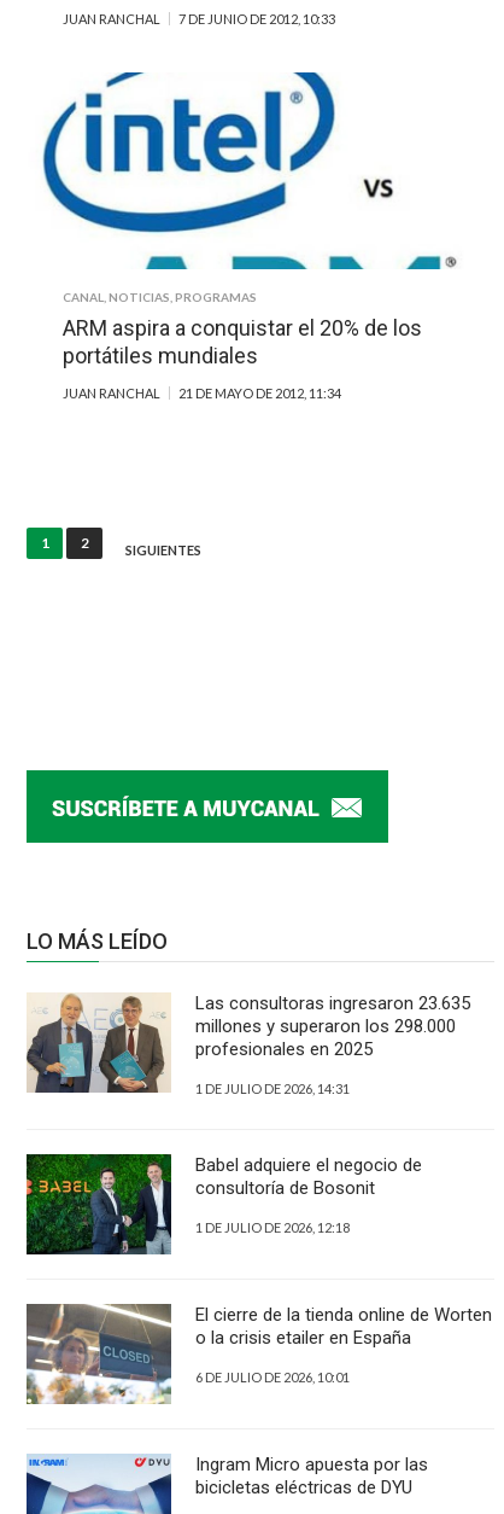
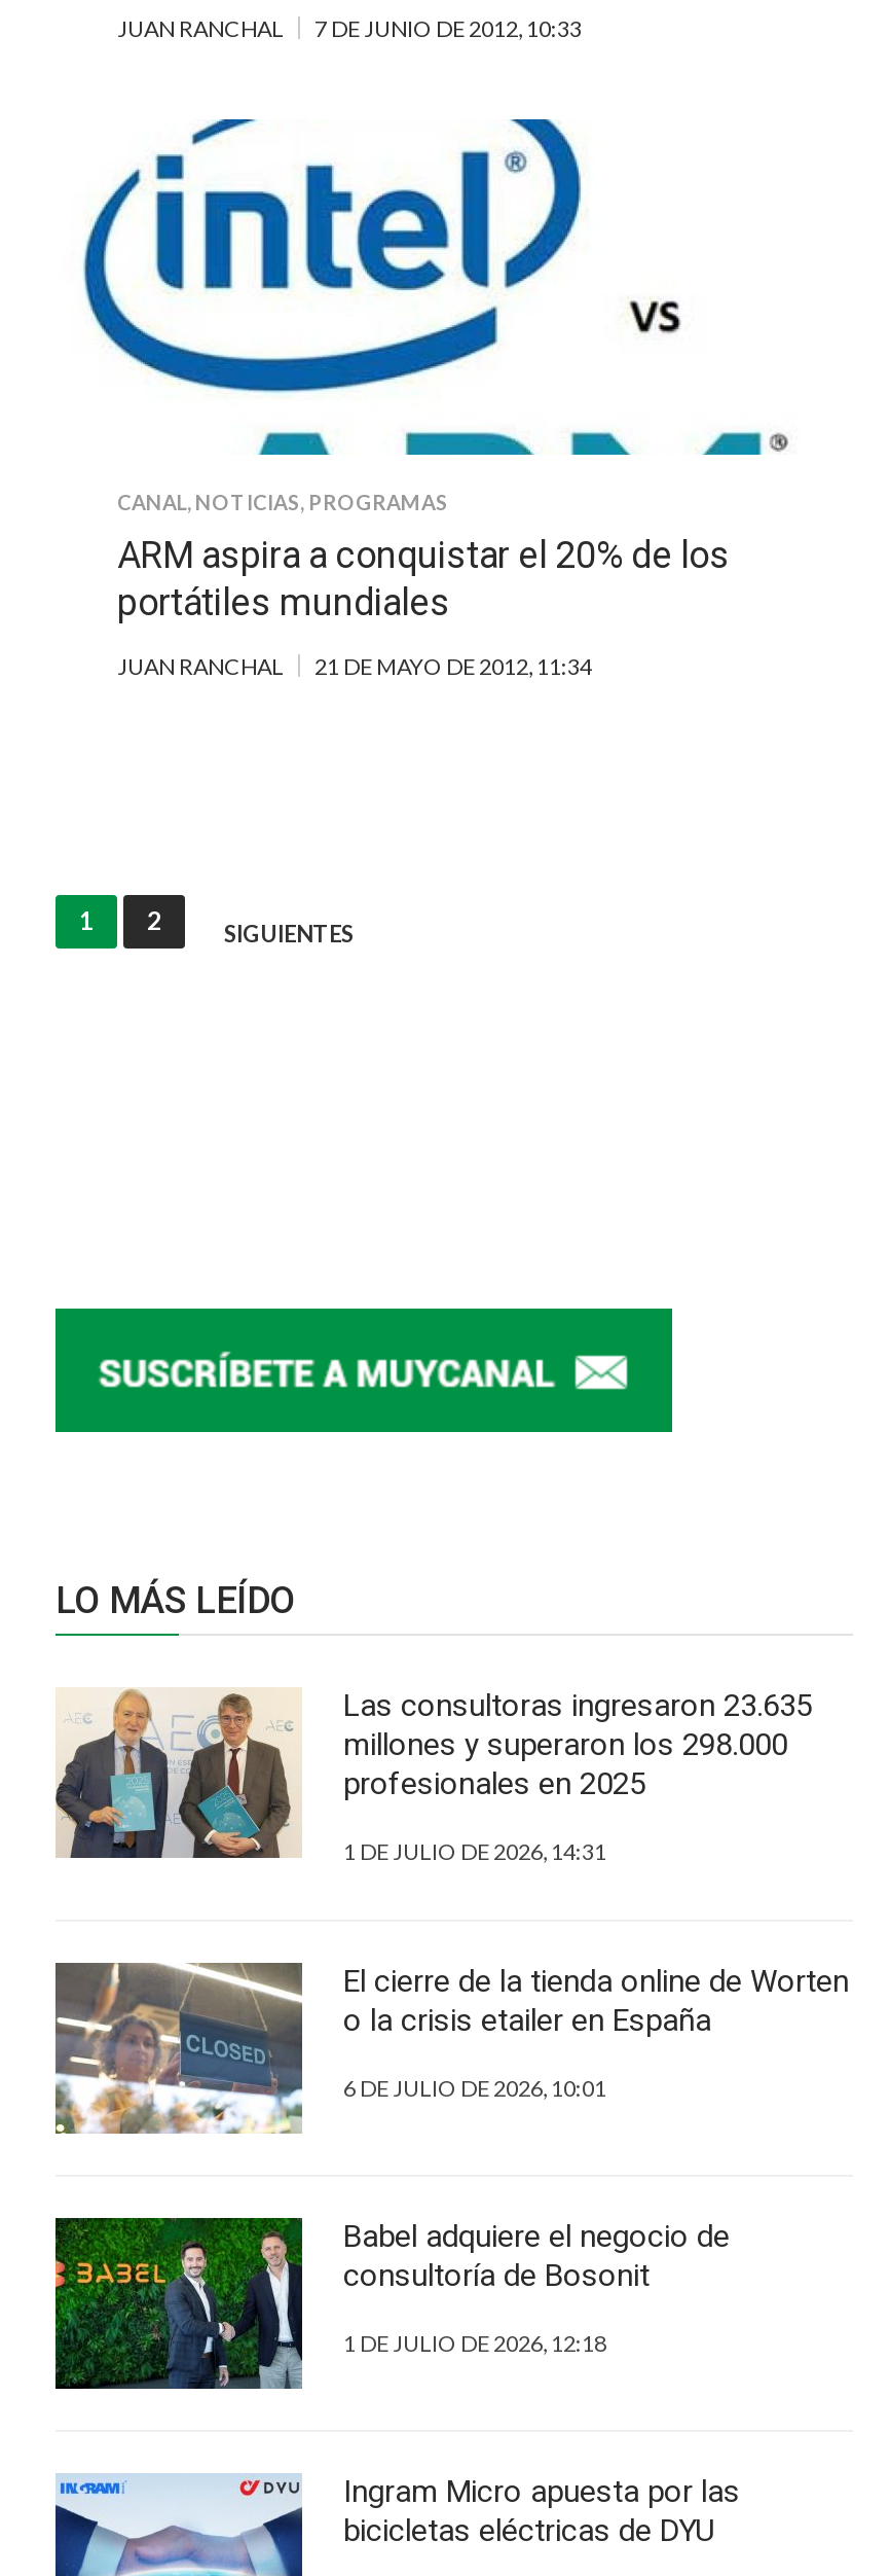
moved [24,1153,422,1256] -> [51,2216,730,2391]: [image] | Babel adquiere el negocio de | consultoría de Bosonit | 1 DE JULIO DE 2026, 12:18
moved [25,1303,492,1405] -> [53,1961,849,2136]: [image] | El cierre de la tienda online de Worten | o la crisis etailer en España | 6 DE JULIO DE 2026, 10:01

